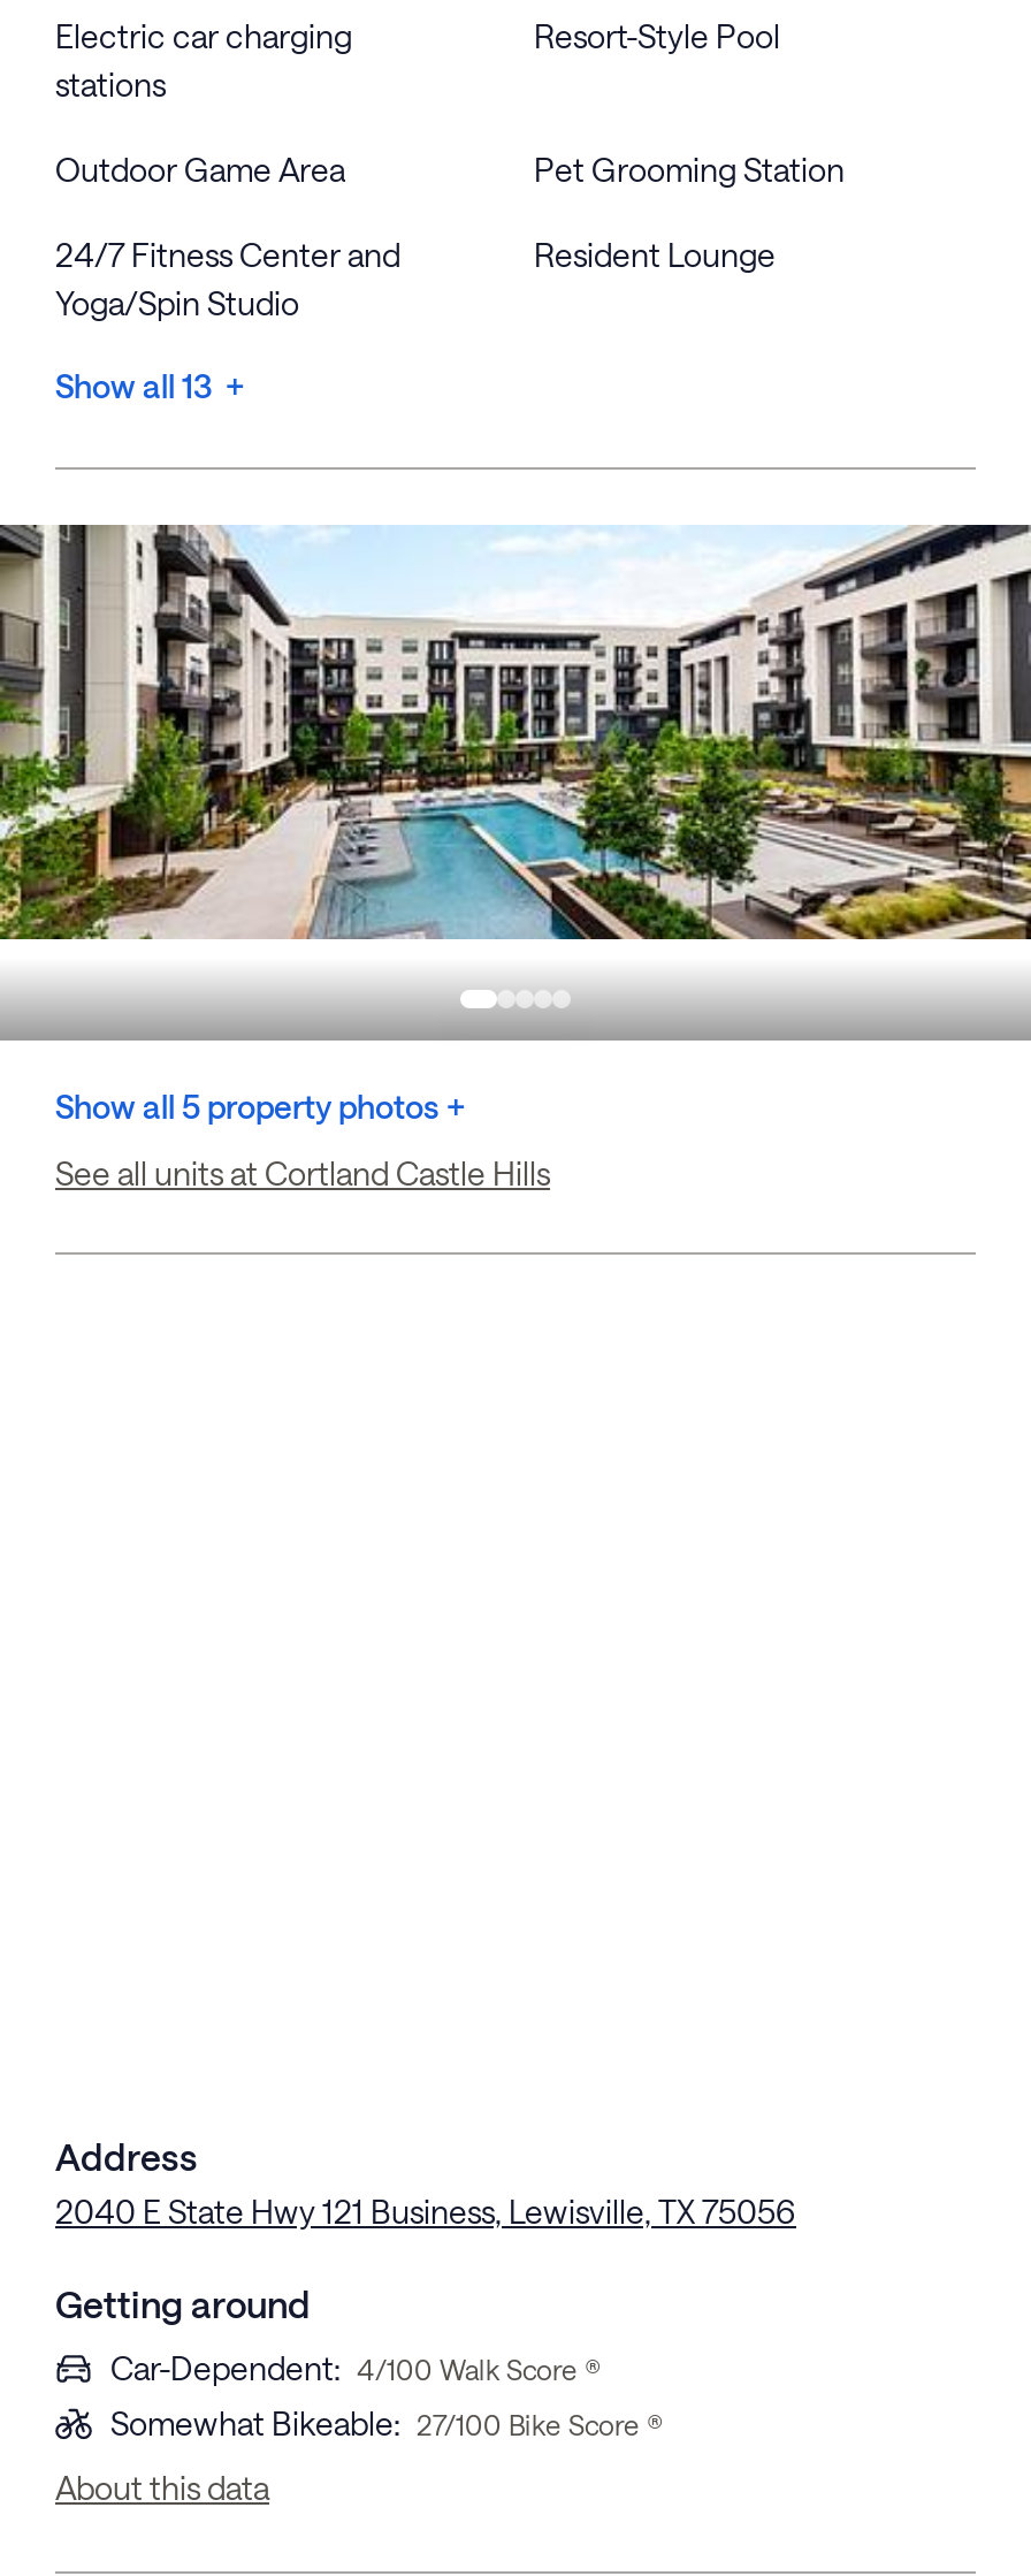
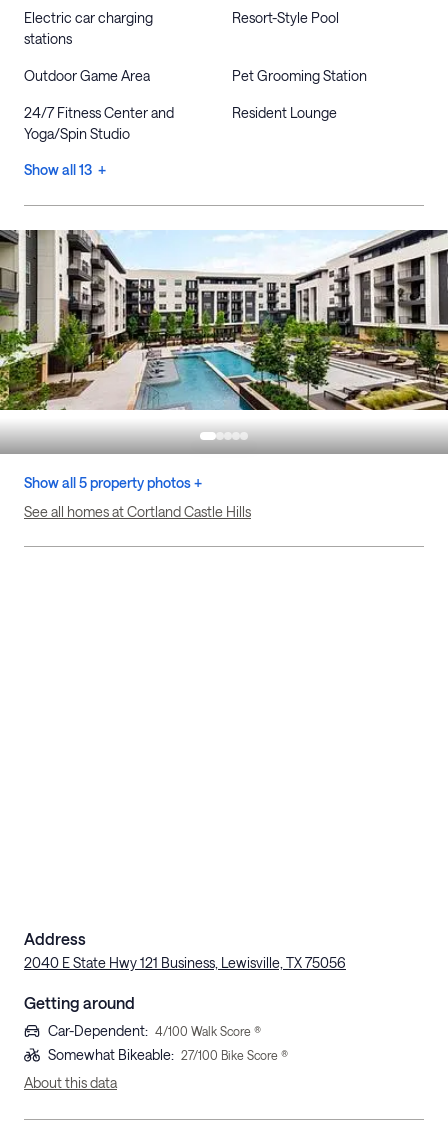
[55,1153,550,1192] See all units at Cortland Castle Hills -> [24,503,251,520] See all homes at Cortland Castle Hills

